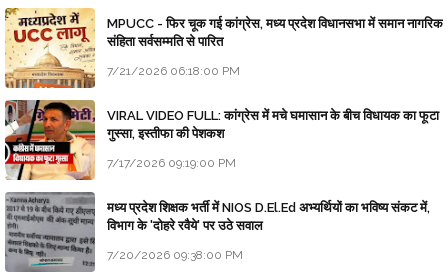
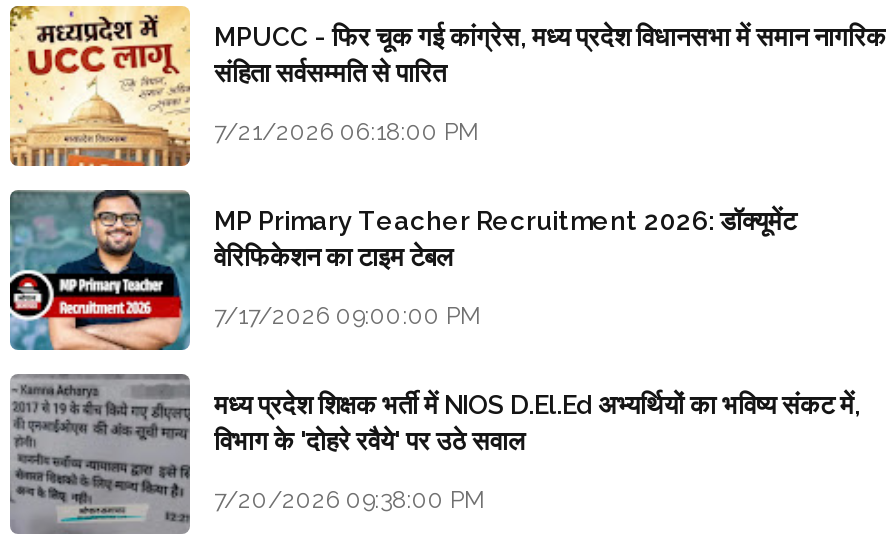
[4,99,439,181] [image] | VIRAL VIDEO FULL: कांग्रेस में मचे घमासान के बीच विधायक का फूटा | गुस्सा, इस्तीफा की पेशकश -> [8,189,796,353] [image] | MP Primary Teacher Recruitment 2026: डॉक्यूमेंट | वेरिफिकेशन का टाइम टेबल
[107,156,236,170] 7/17/2026 09:19:00 PM -> [214,302,482,330] 7/17/2026 09:00:00 PM

